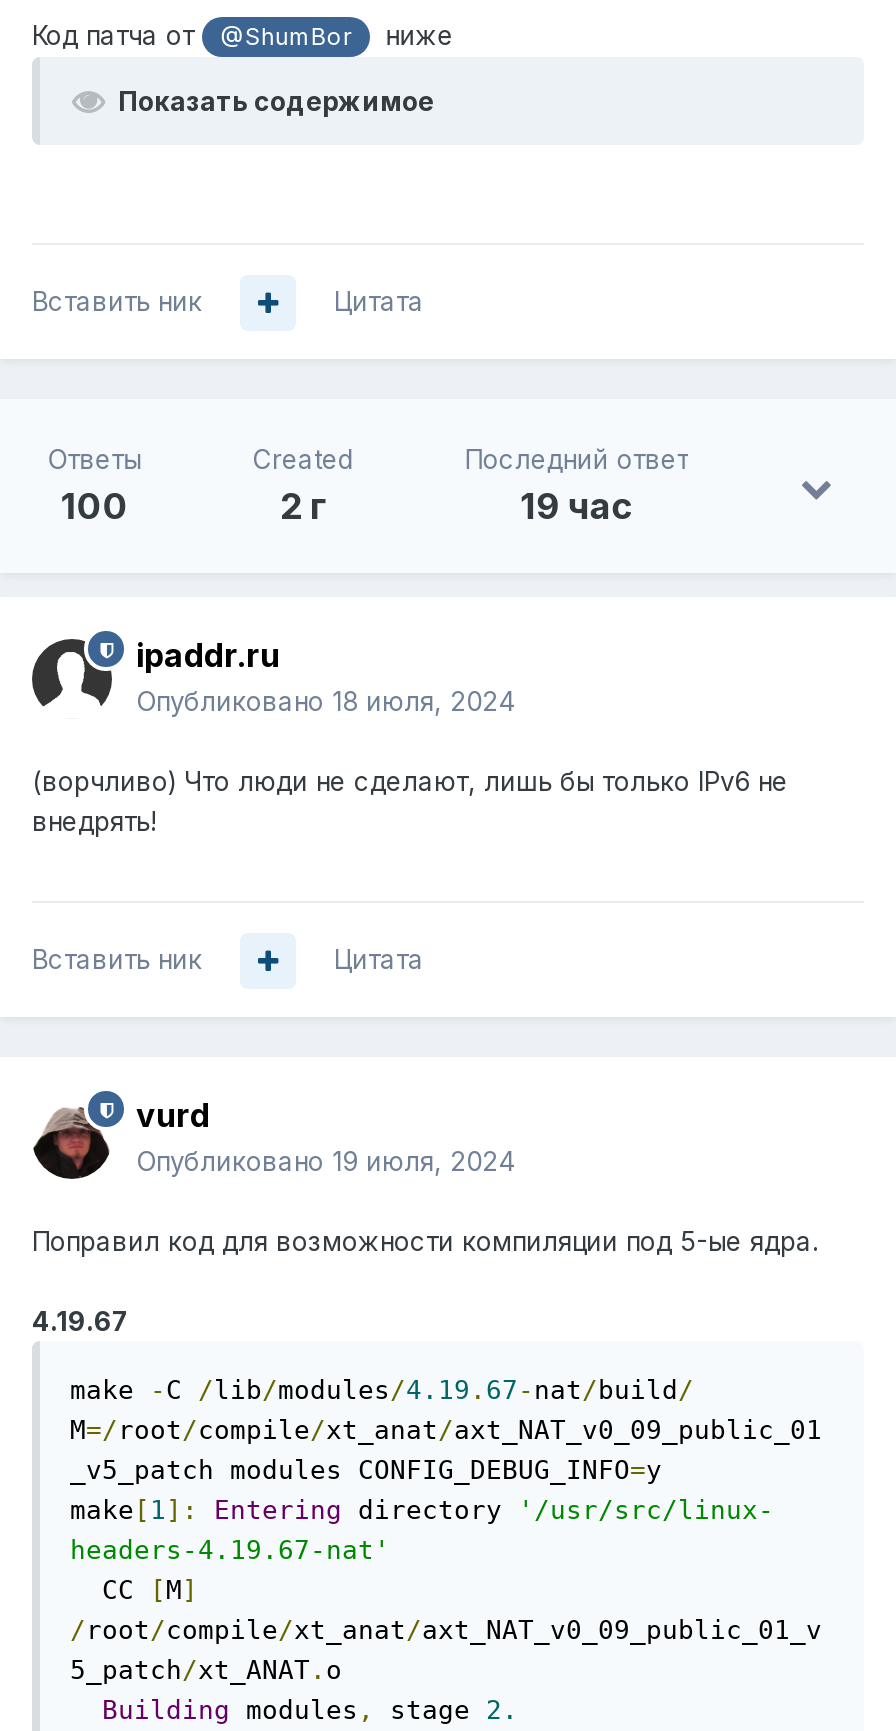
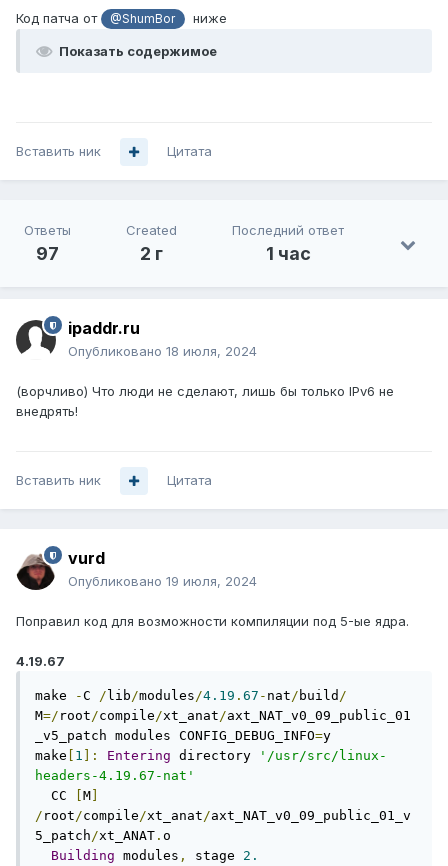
[60,486,128,528] 100 -> [36,243,59,264] 97
[520,486,634,528] 19 час -> [266,243,311,264] 1 час

